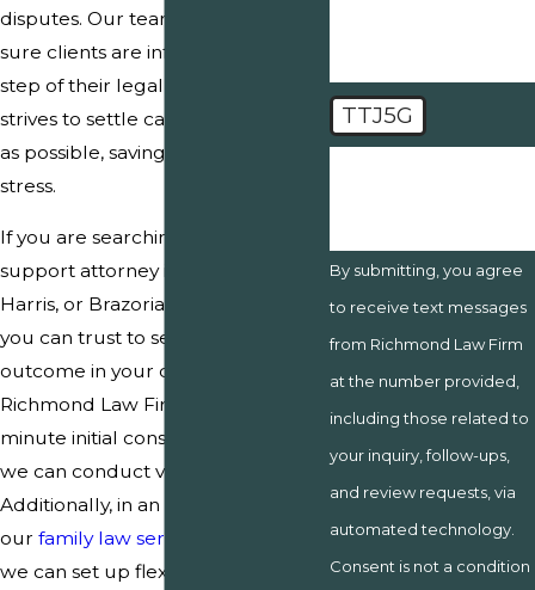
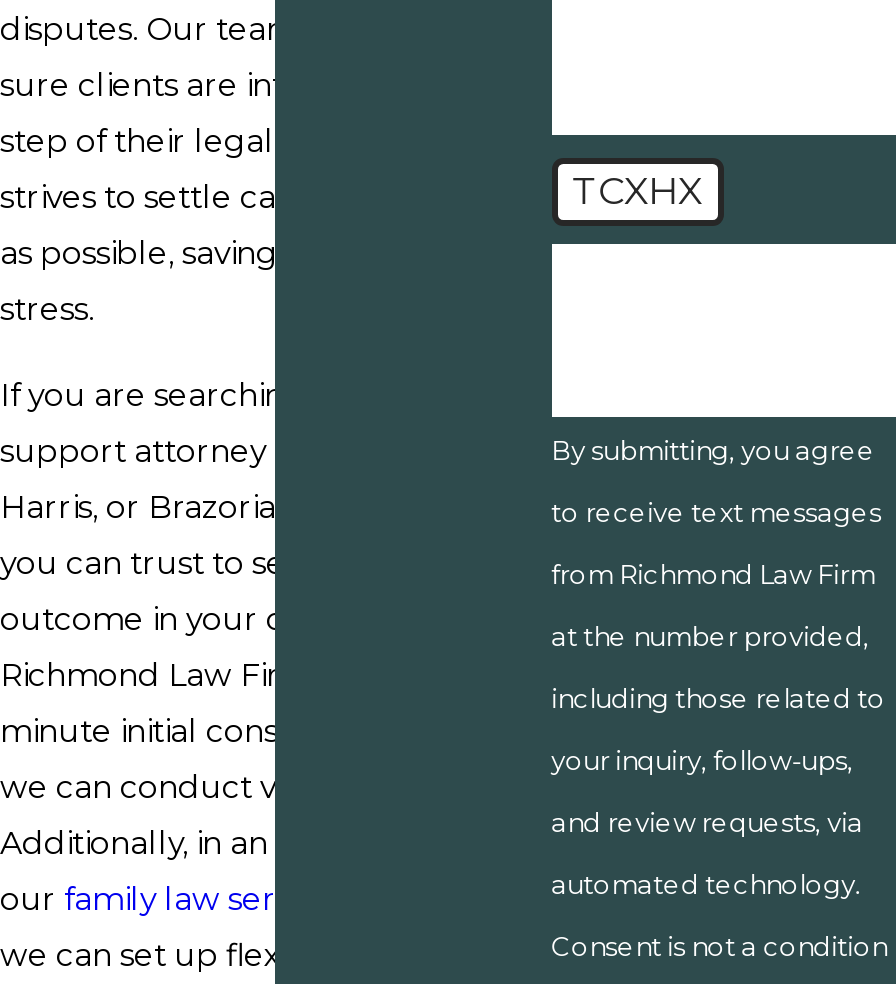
[342,101,413,129] TTJ5G -> [572,167,702,213] TCXHX

